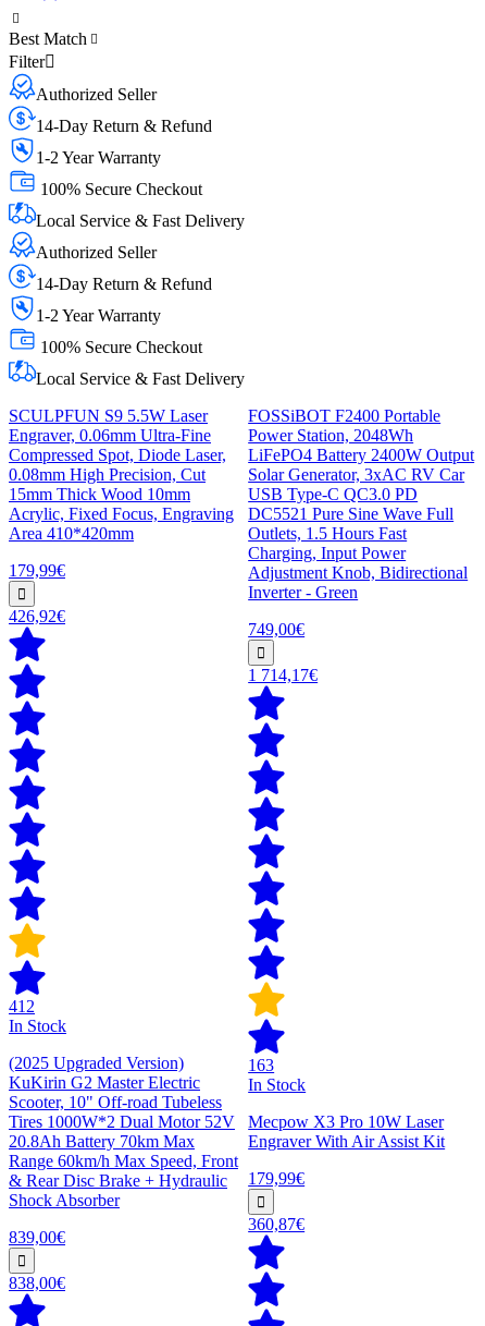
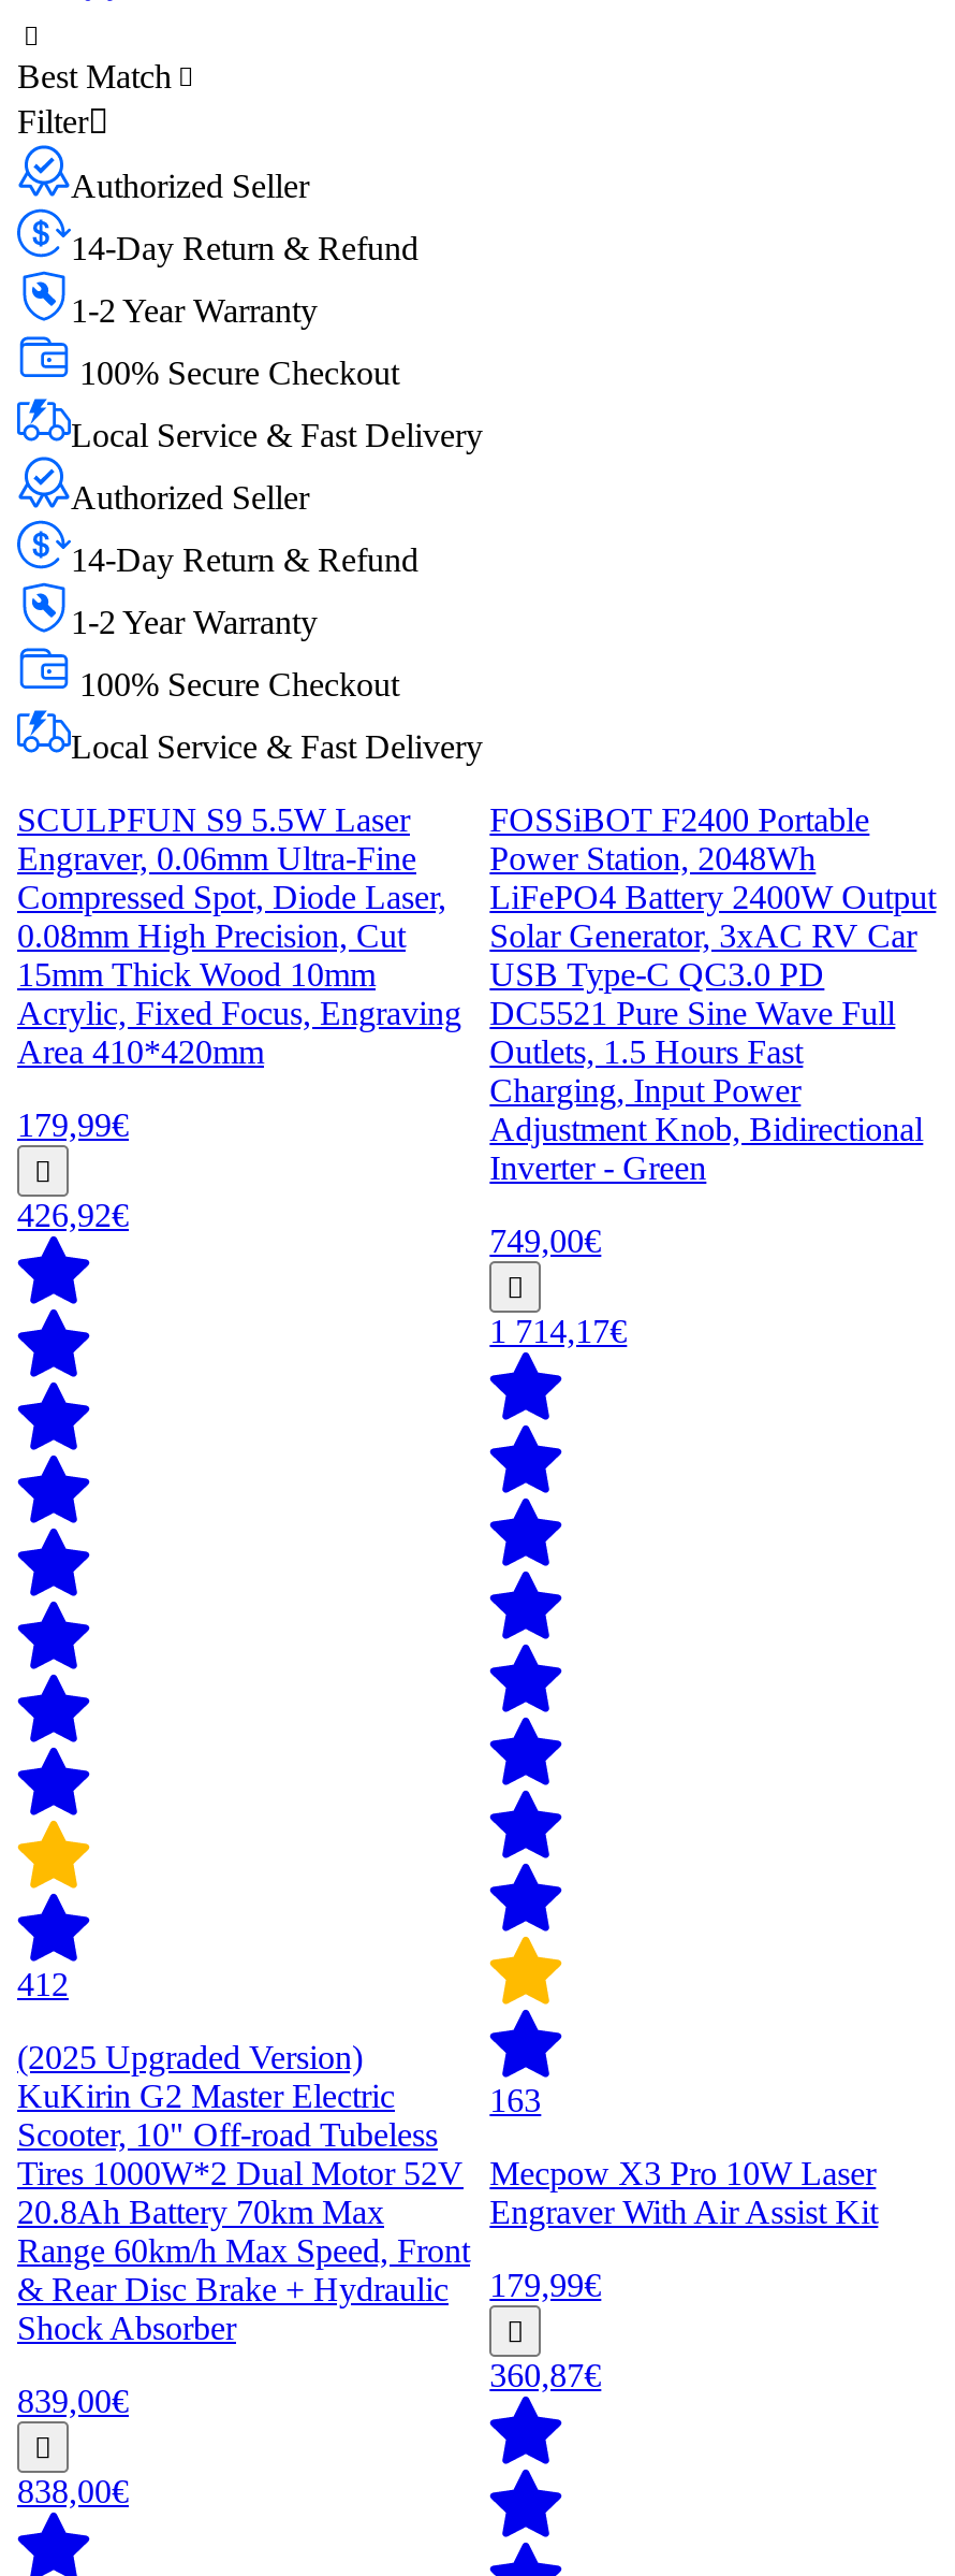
[9,1016,66,1035] In Stock -> none
[248,1075,306,1094] In Stock -> none

